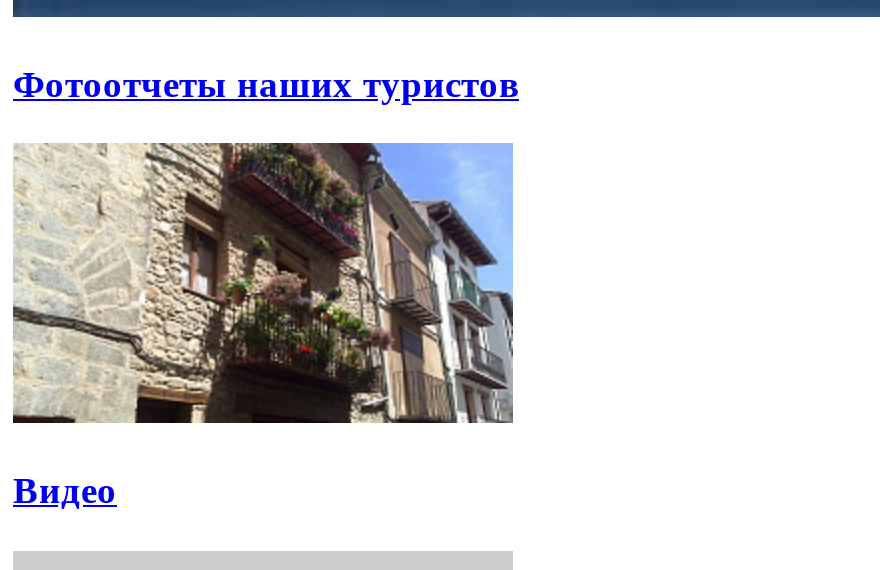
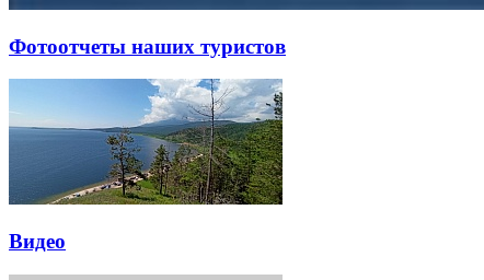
[13,141,515,425] [image] -> [9,78,284,206] [image]

